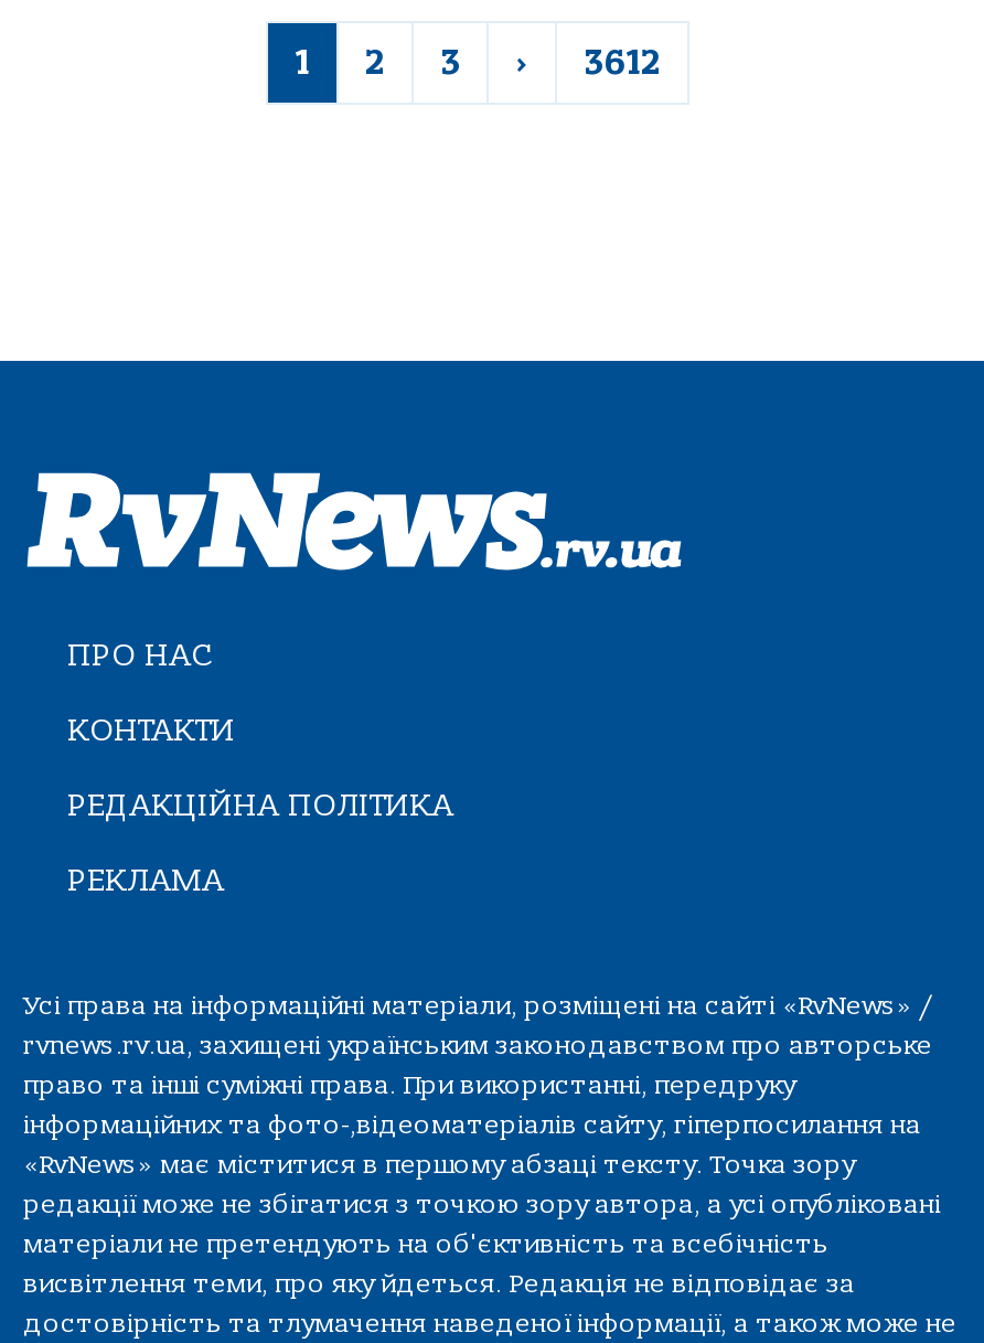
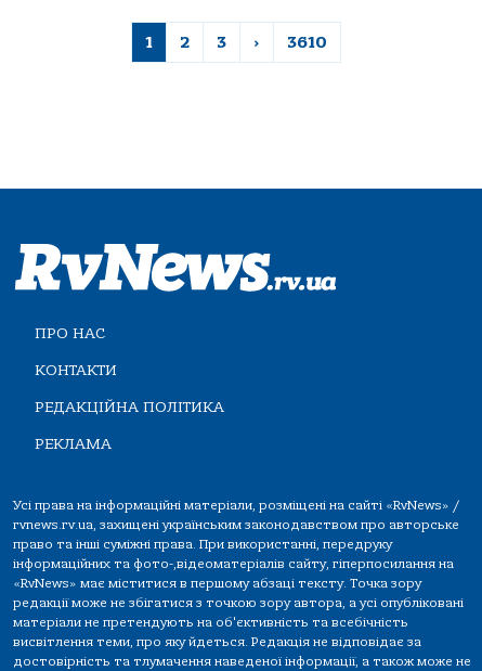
[584,43,661,83] 3612 -> [287,33,327,52] 3610

